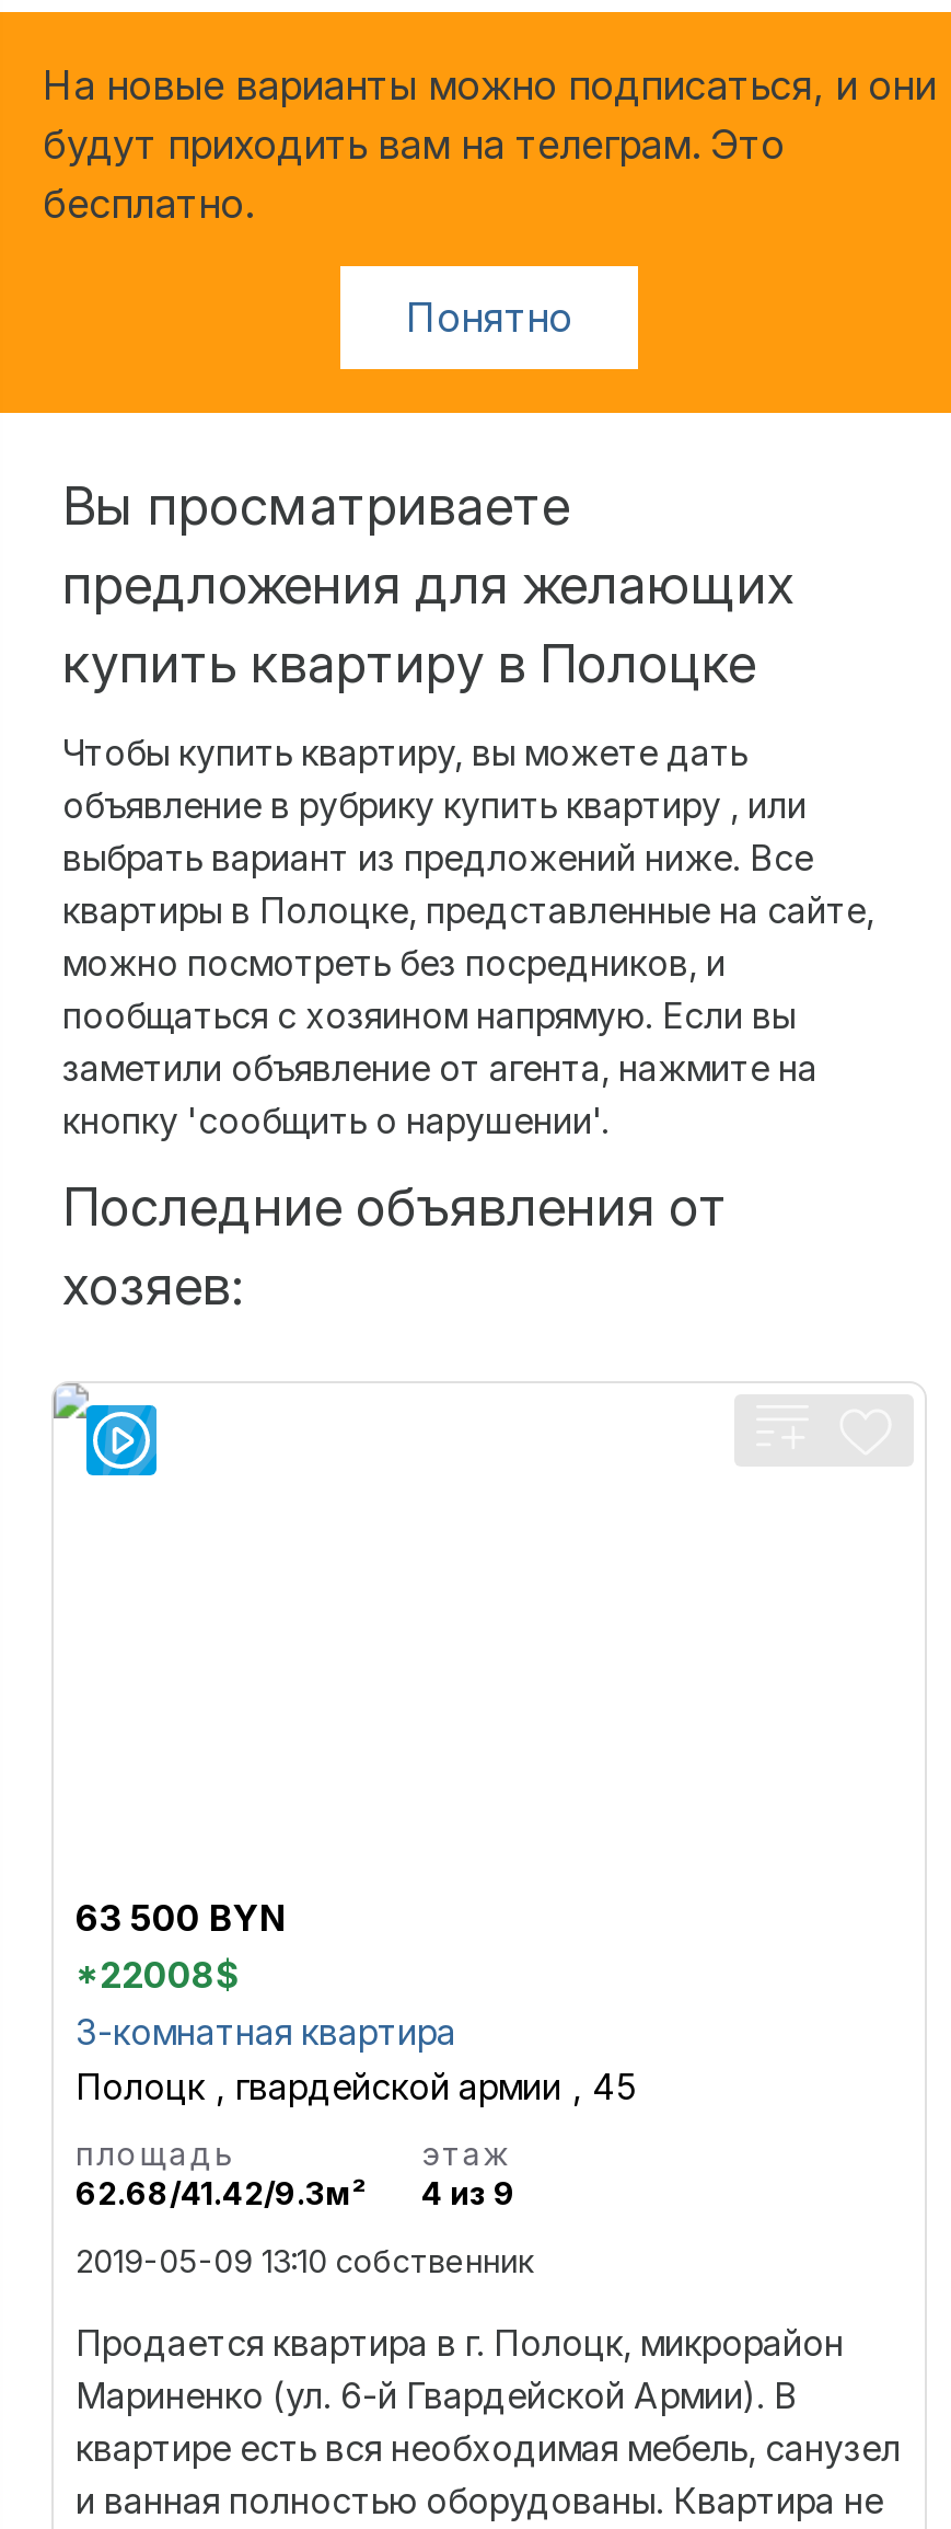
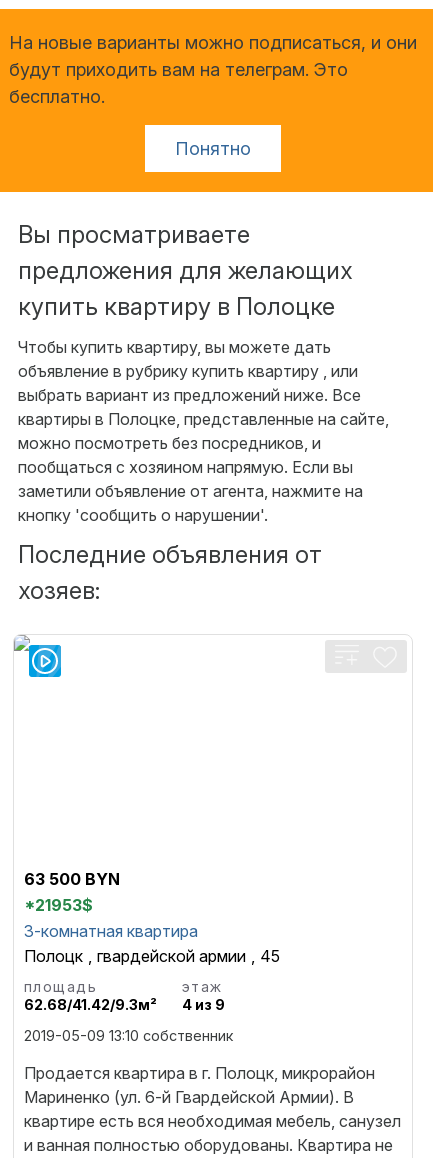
[76,1953,240,1997] *22008$ -> [24,895,93,915] *21953$

